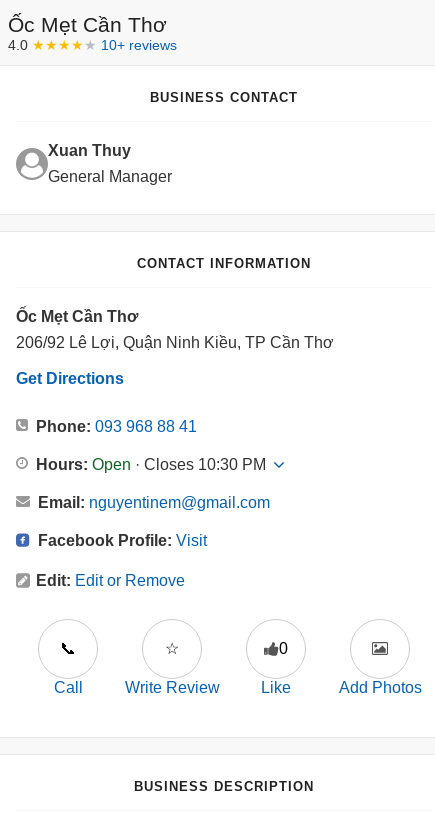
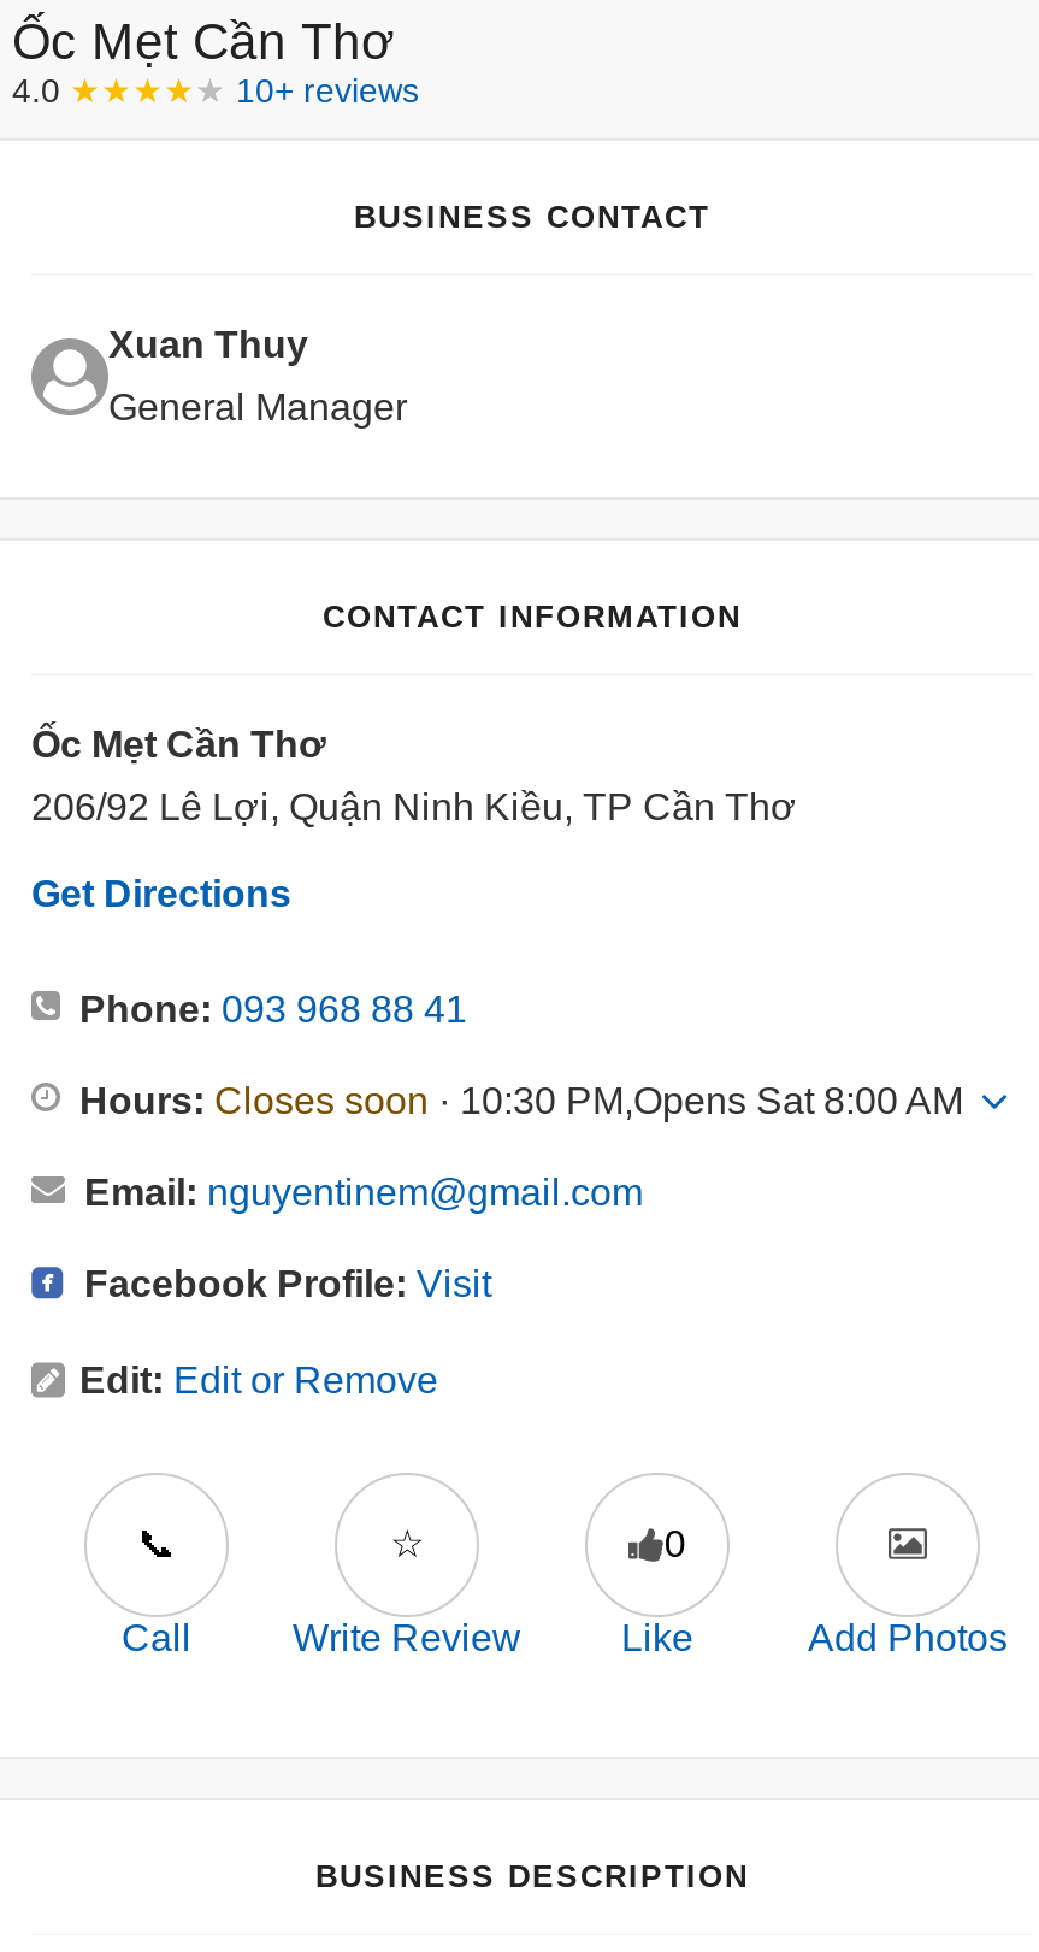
[36,456,266,473] Hours: Open · Closes 10:30 PM -> [79,1081,963,1122] Hours: Closes soon · 10:30 PM Opens Sat 8:00 AM

